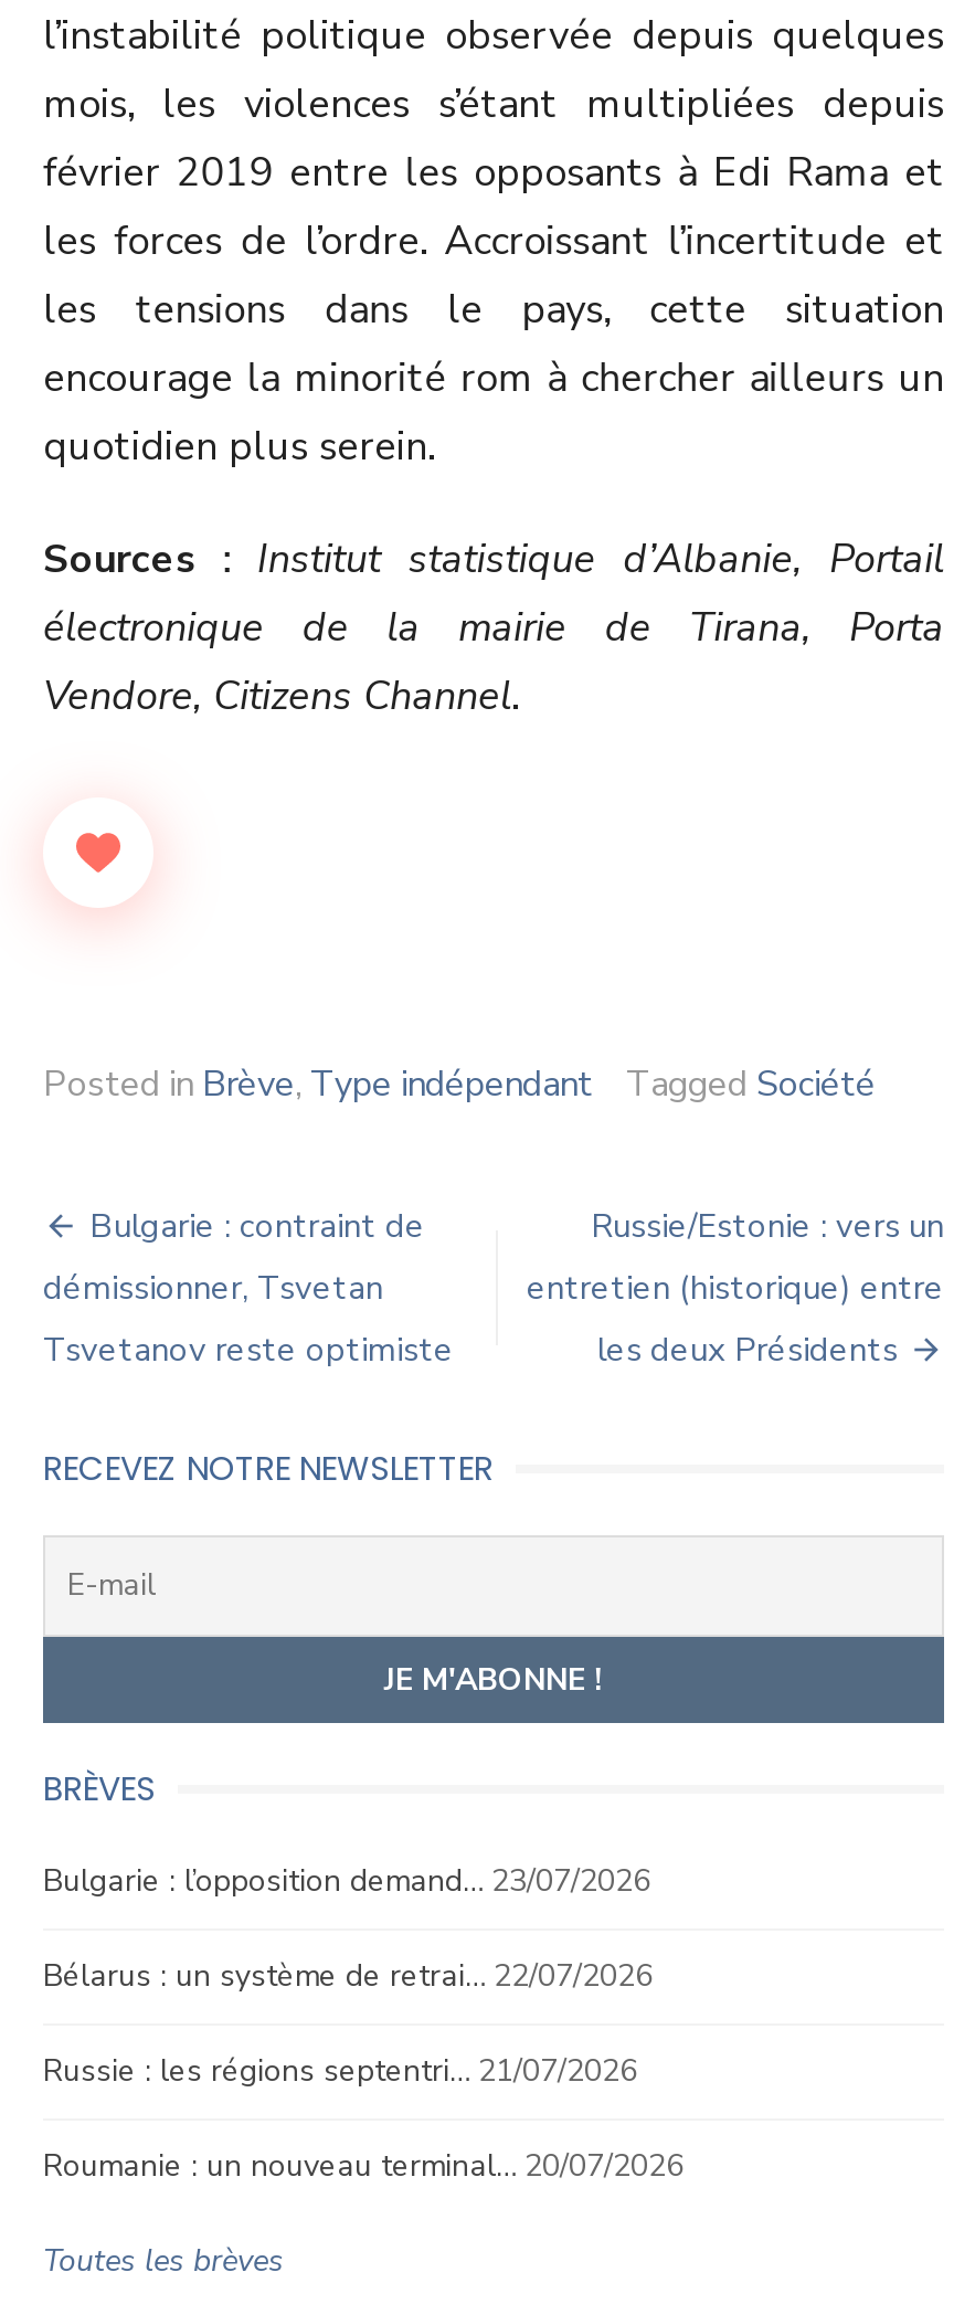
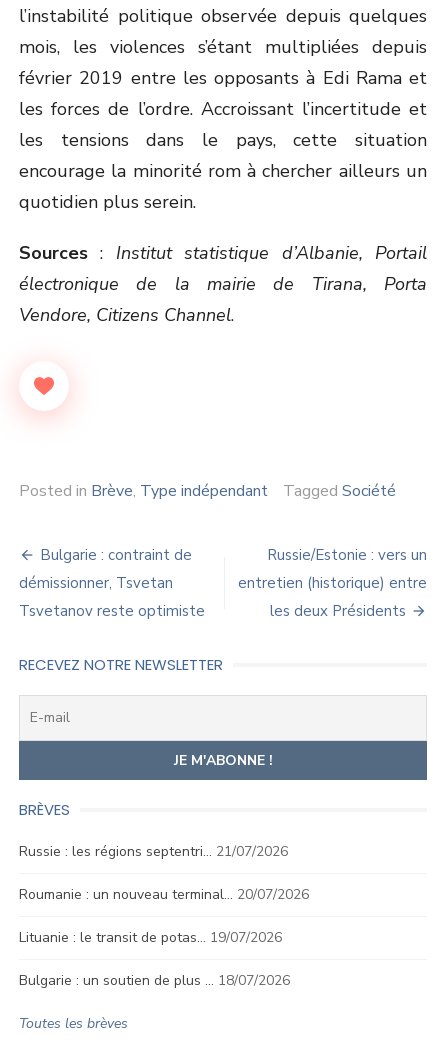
[43,1860,653,1997] Bulgarie : l’opposition demand… 23/07/2026 | Bélarus : un système de retrai… 22/07/2026 -> none
moved [43,2050,683,2187] -> [19,842,309,904]: Russie : les régions septentri… 21/07/2026 | Roumanie : un nouveau terminal… 20/07/2026
none -> [19,928,290,990] Lituanie : le transit de potas… 19/07/2026 | Bulgarie : un soutien de plus … 18/07/2026

